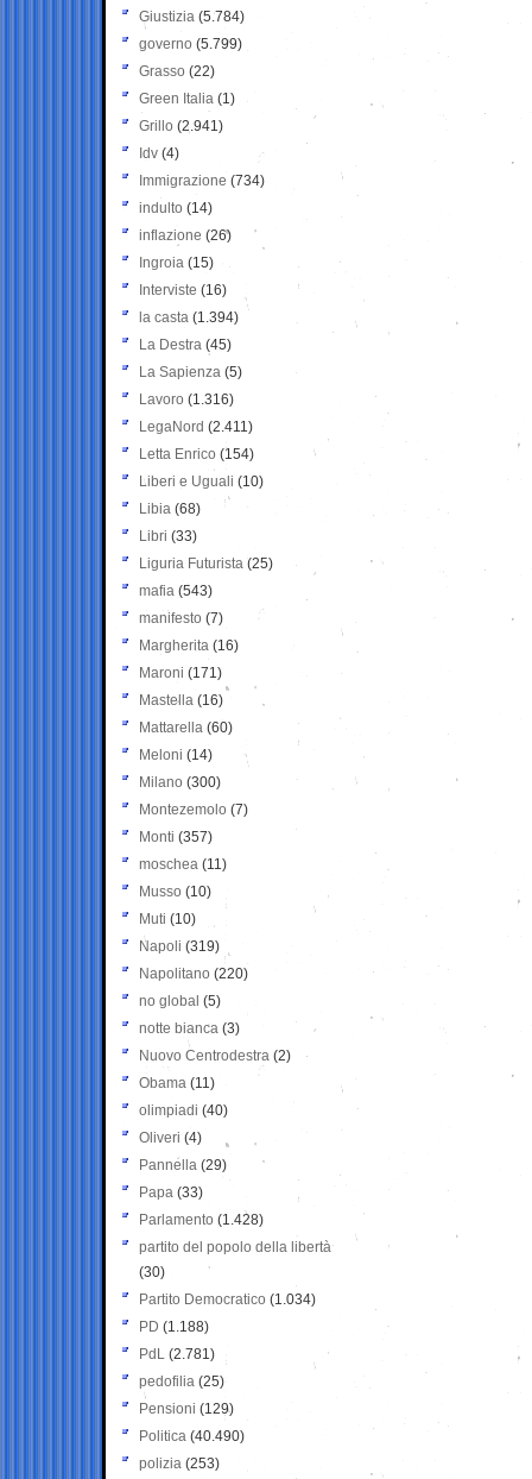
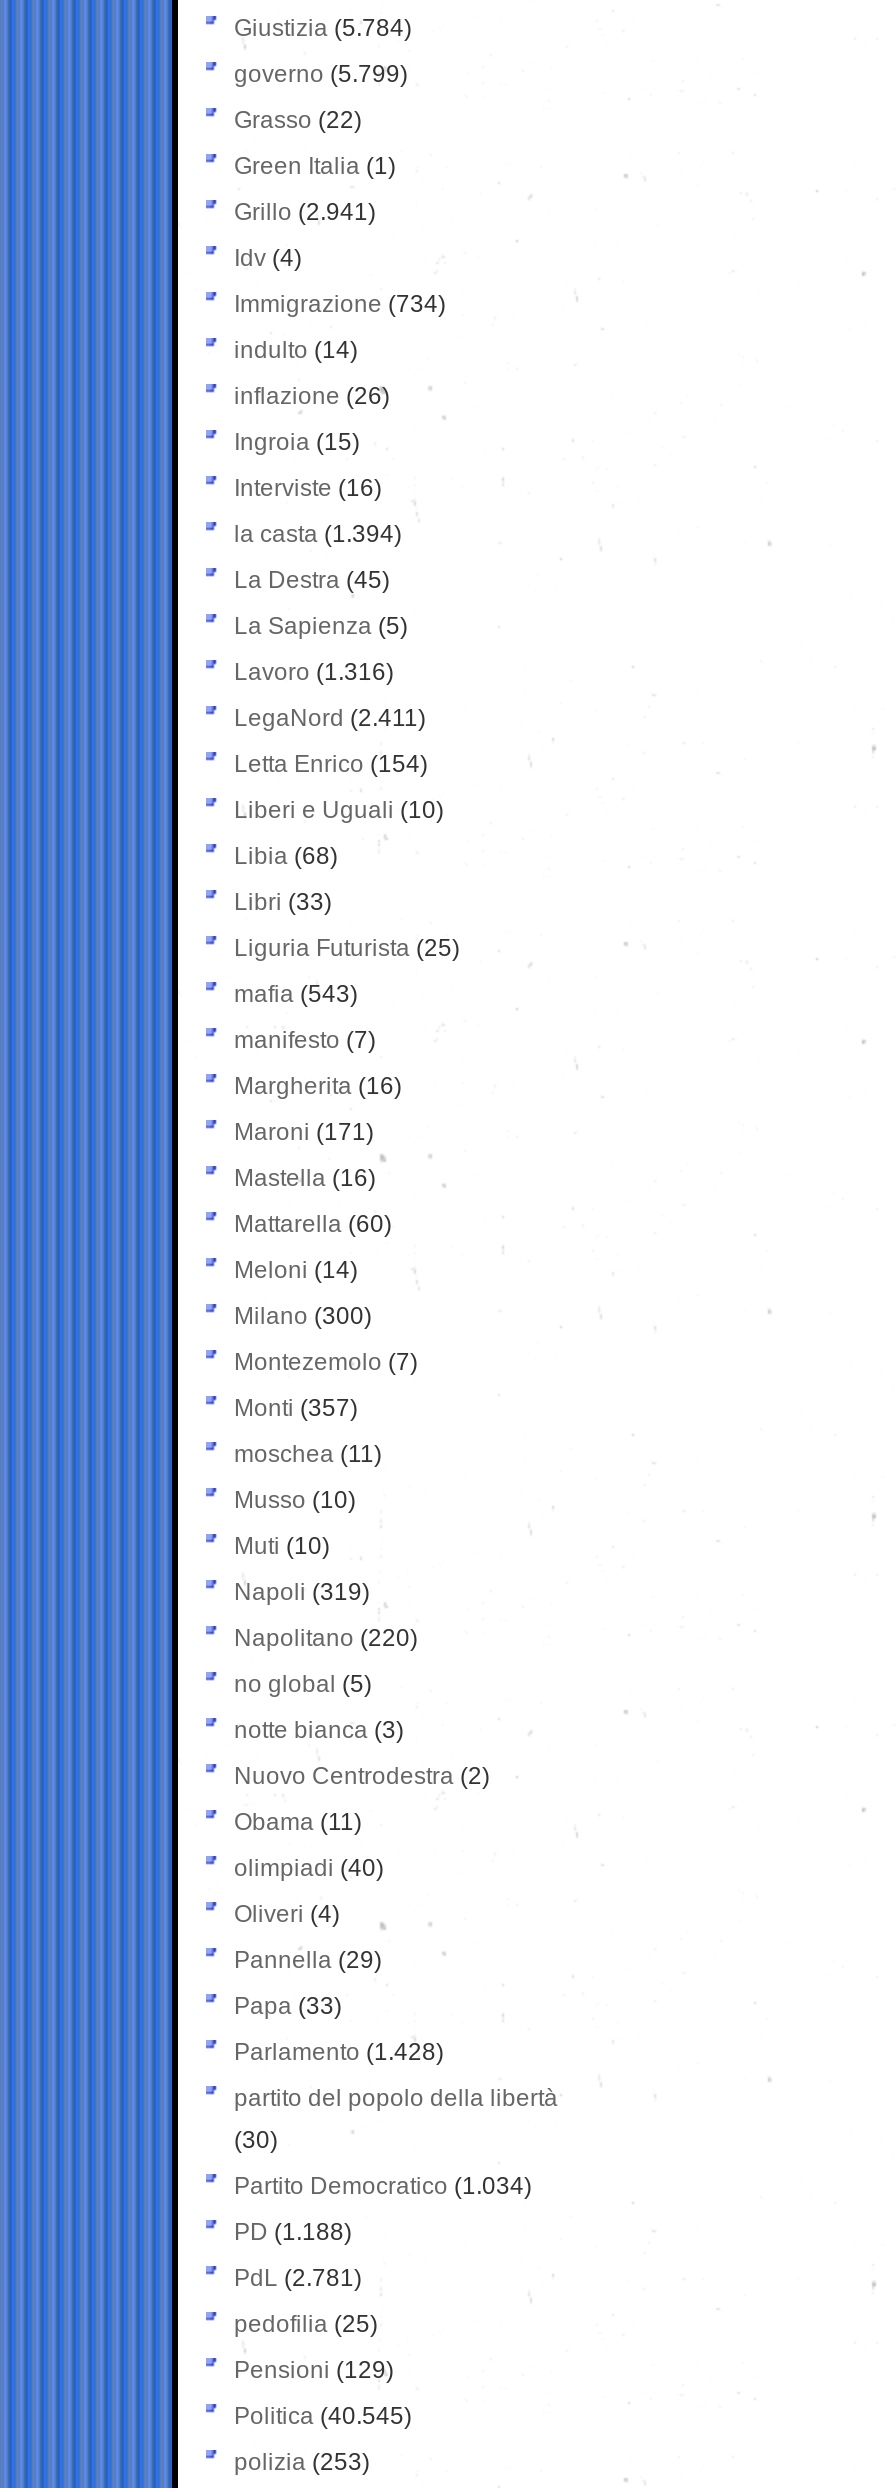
[139,1428,245,1444] Politica (40.490) -> [234,2402,412,2430] Politica (40.545)

